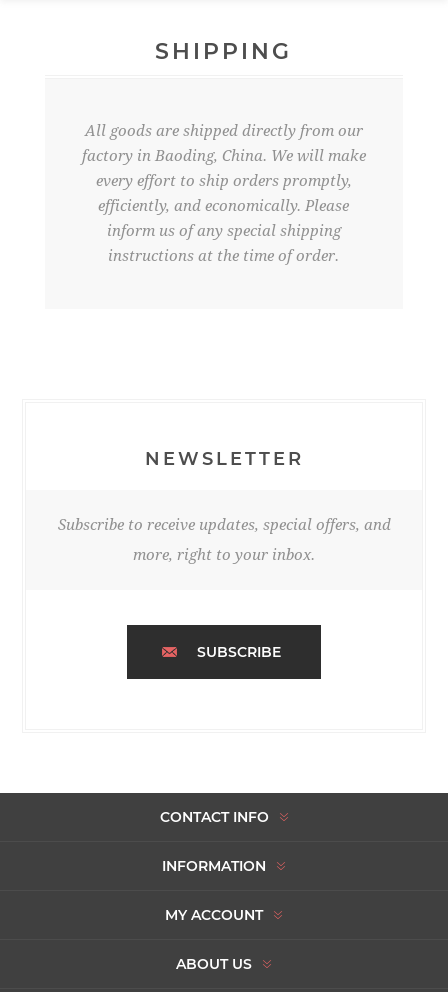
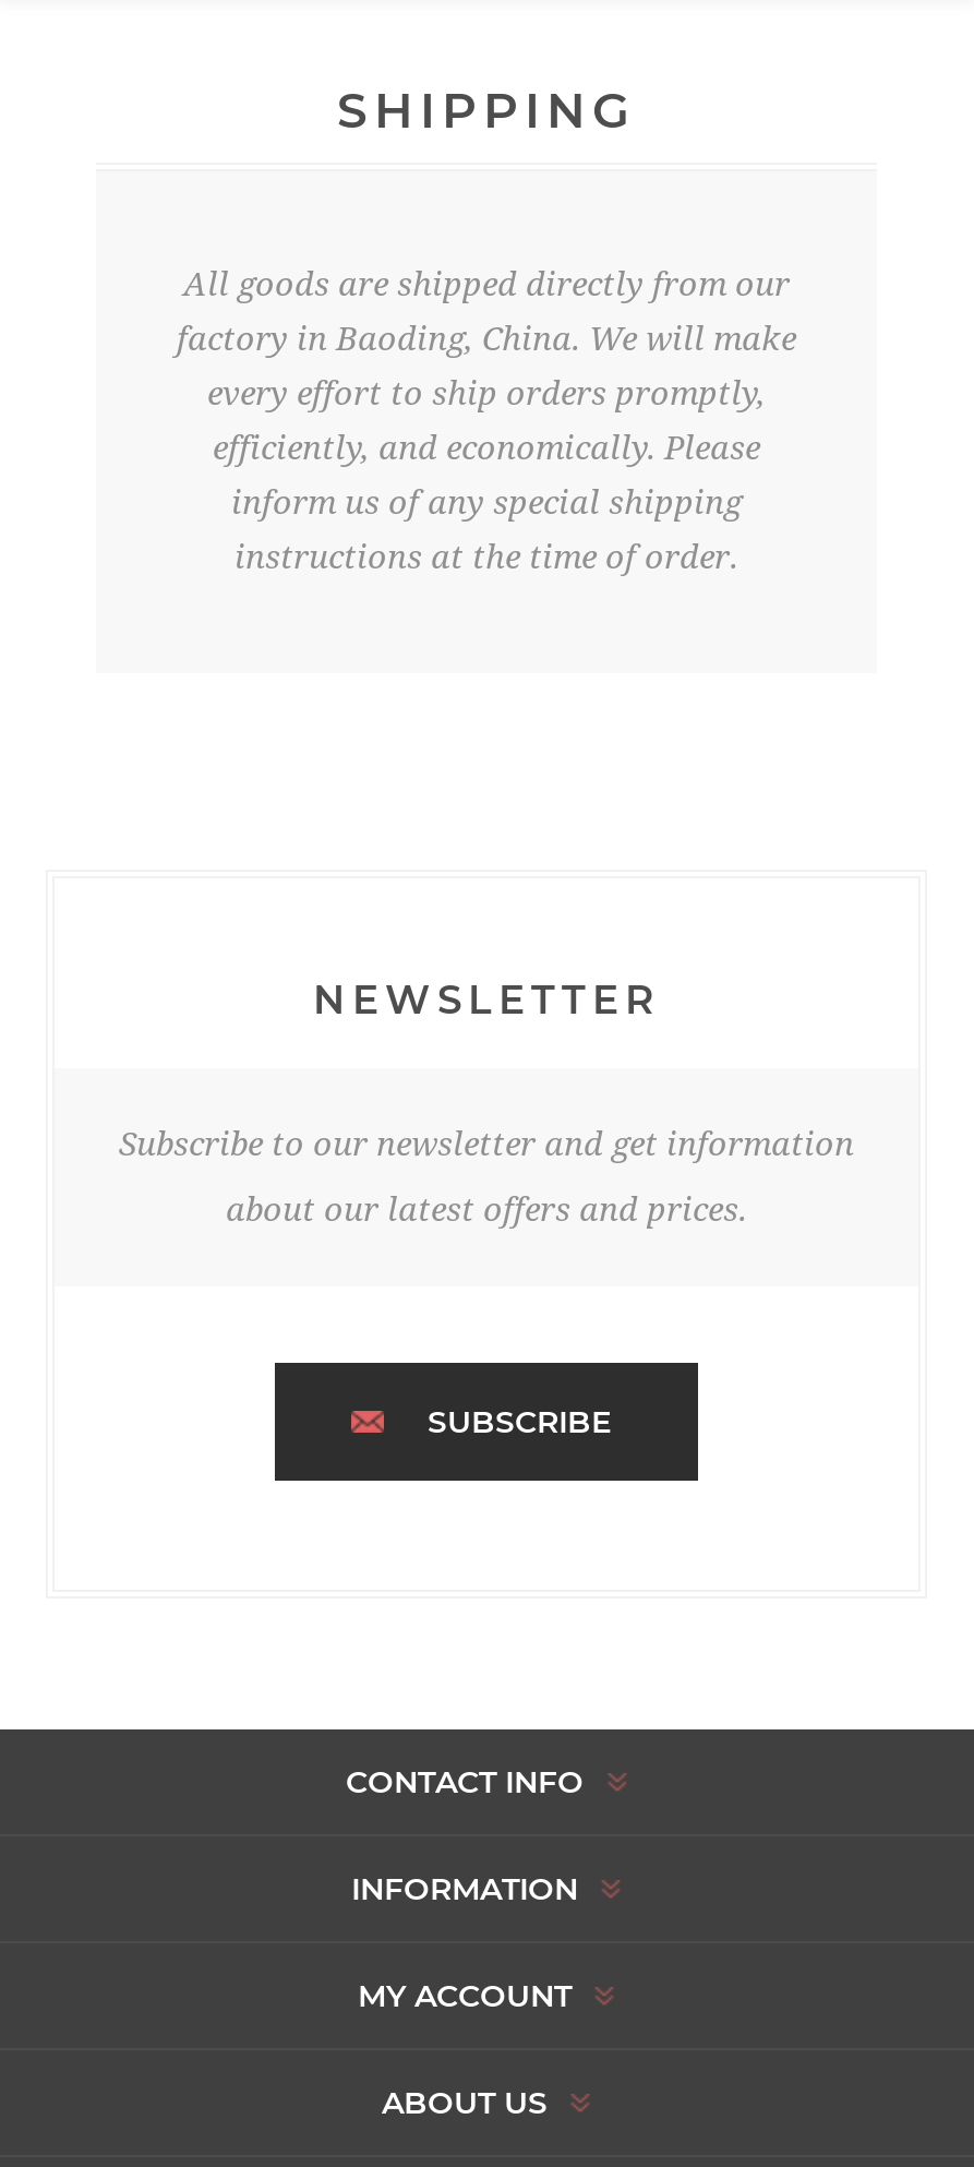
[57,516,390,534] Subscribe to receive updates, special offers, and -> [119,1125,854,1164] Subscribe to our newsletter and get information
[133,546,315,564] more, right to your inbox. -> [226,1190,747,1230] about our latest offers and prices.

